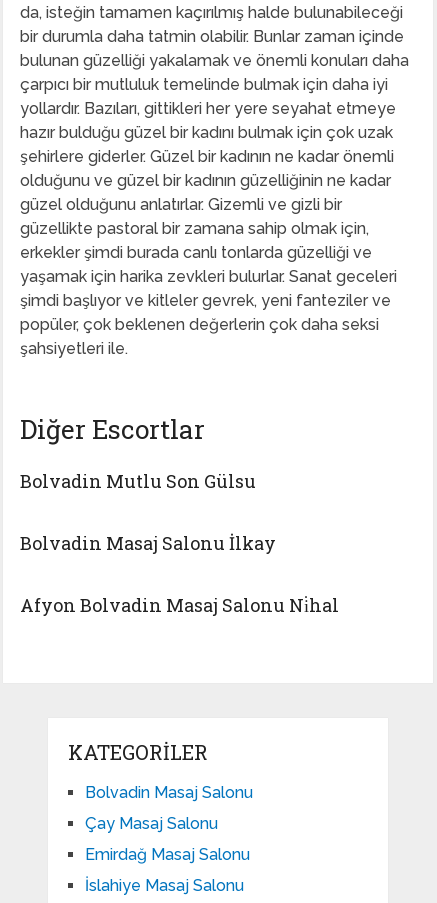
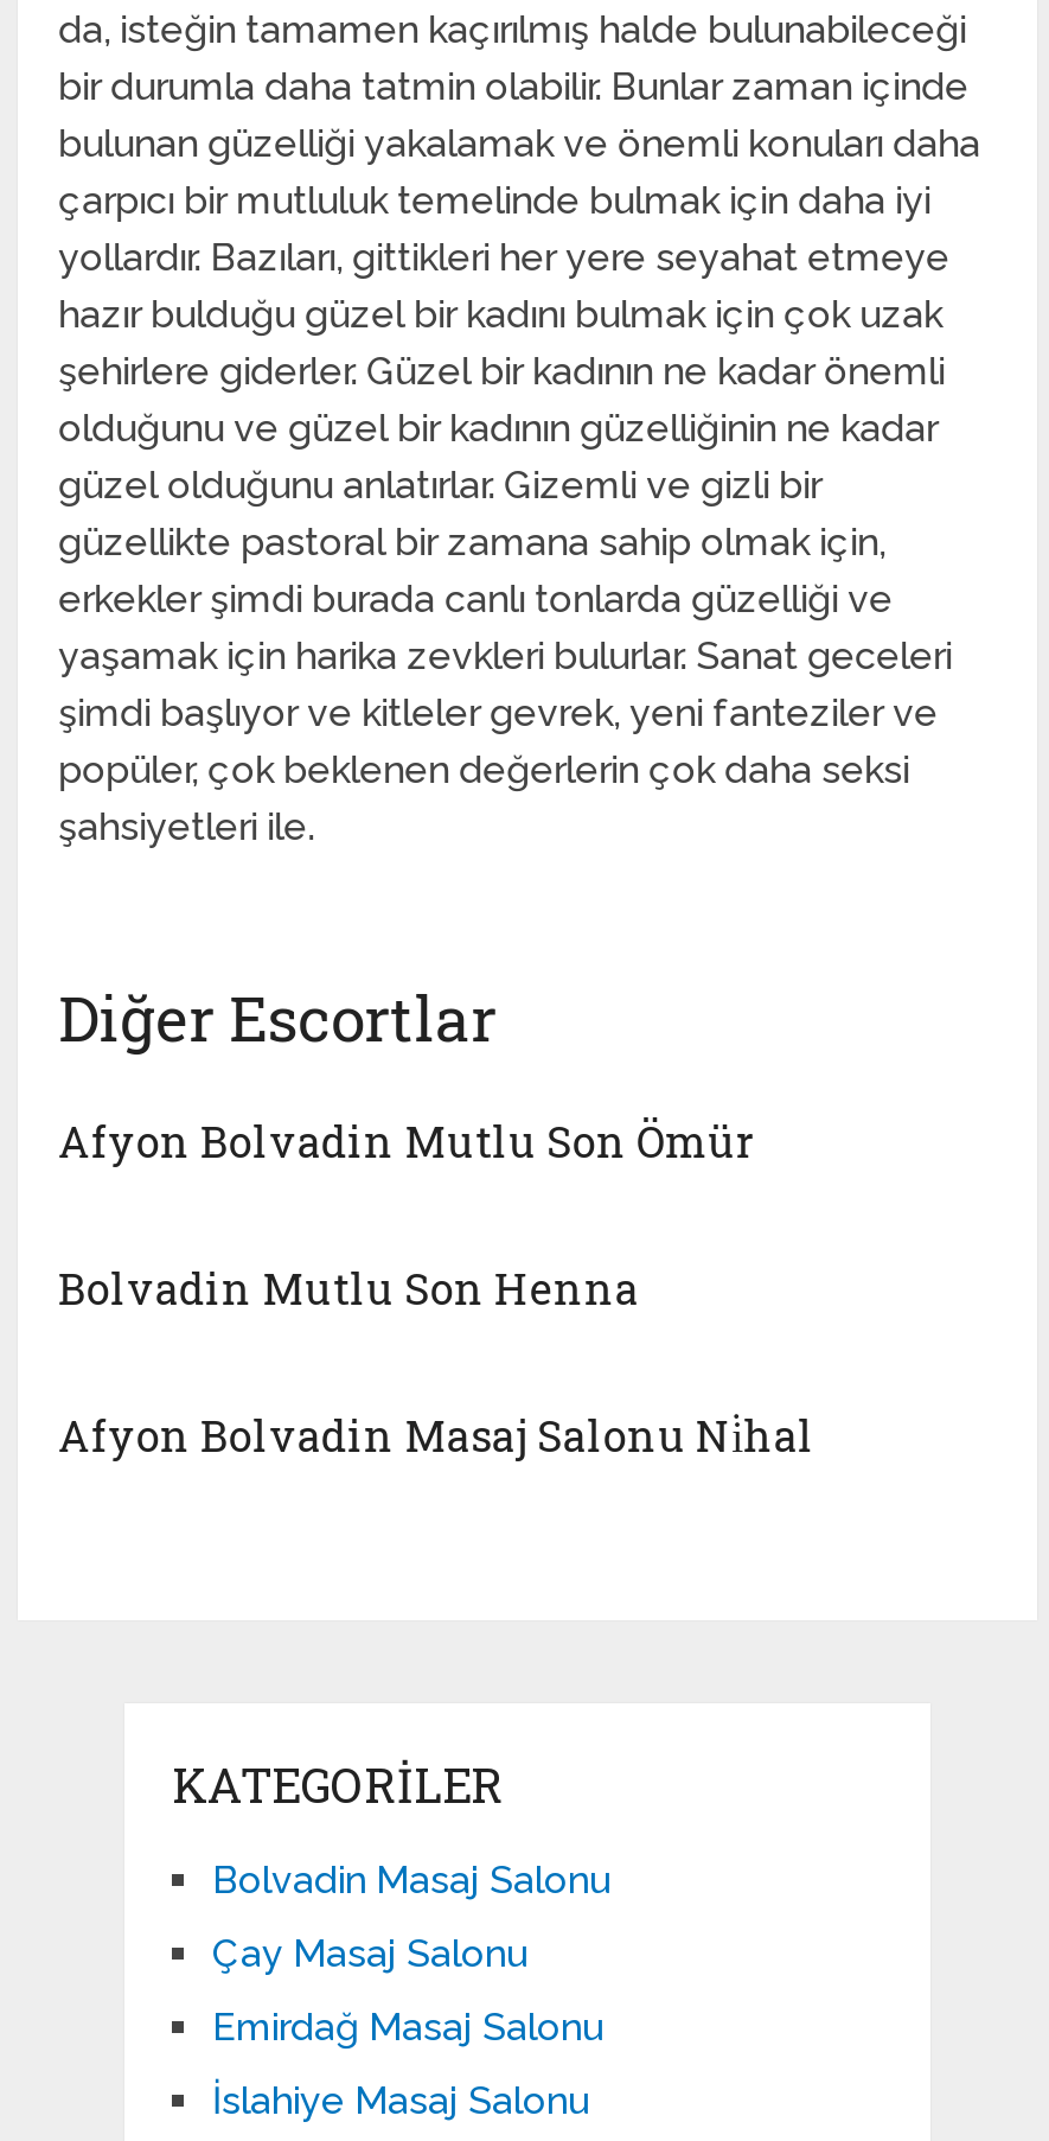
[20,469,256,493] Bolvadin Mutlu Son Gülsu -> [58,1114,755,1171] Afyon Bolvadin Mutlu Son Ömür
[20,531,276,555] Bolvadin Masaj Salonu İlkay -> [58,1261,639,1318] Bolvadin Mutlu Son Henna

